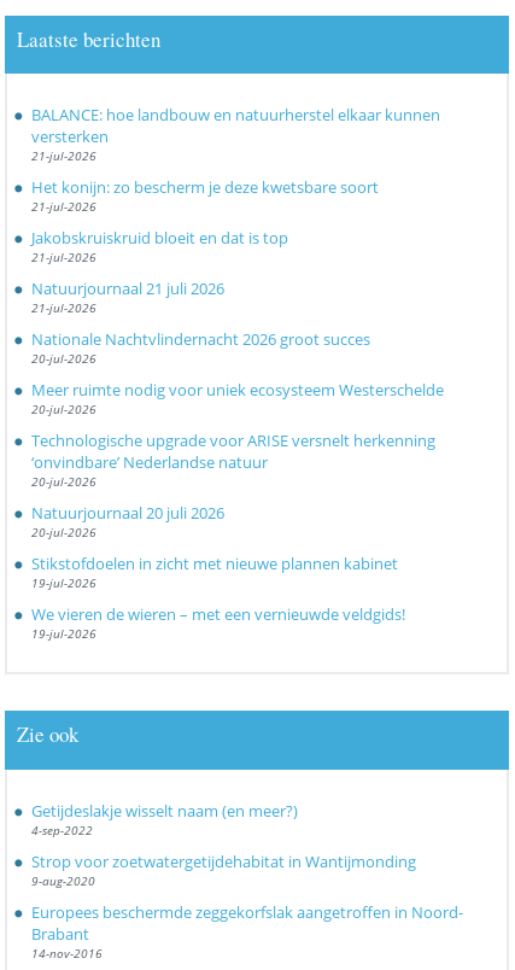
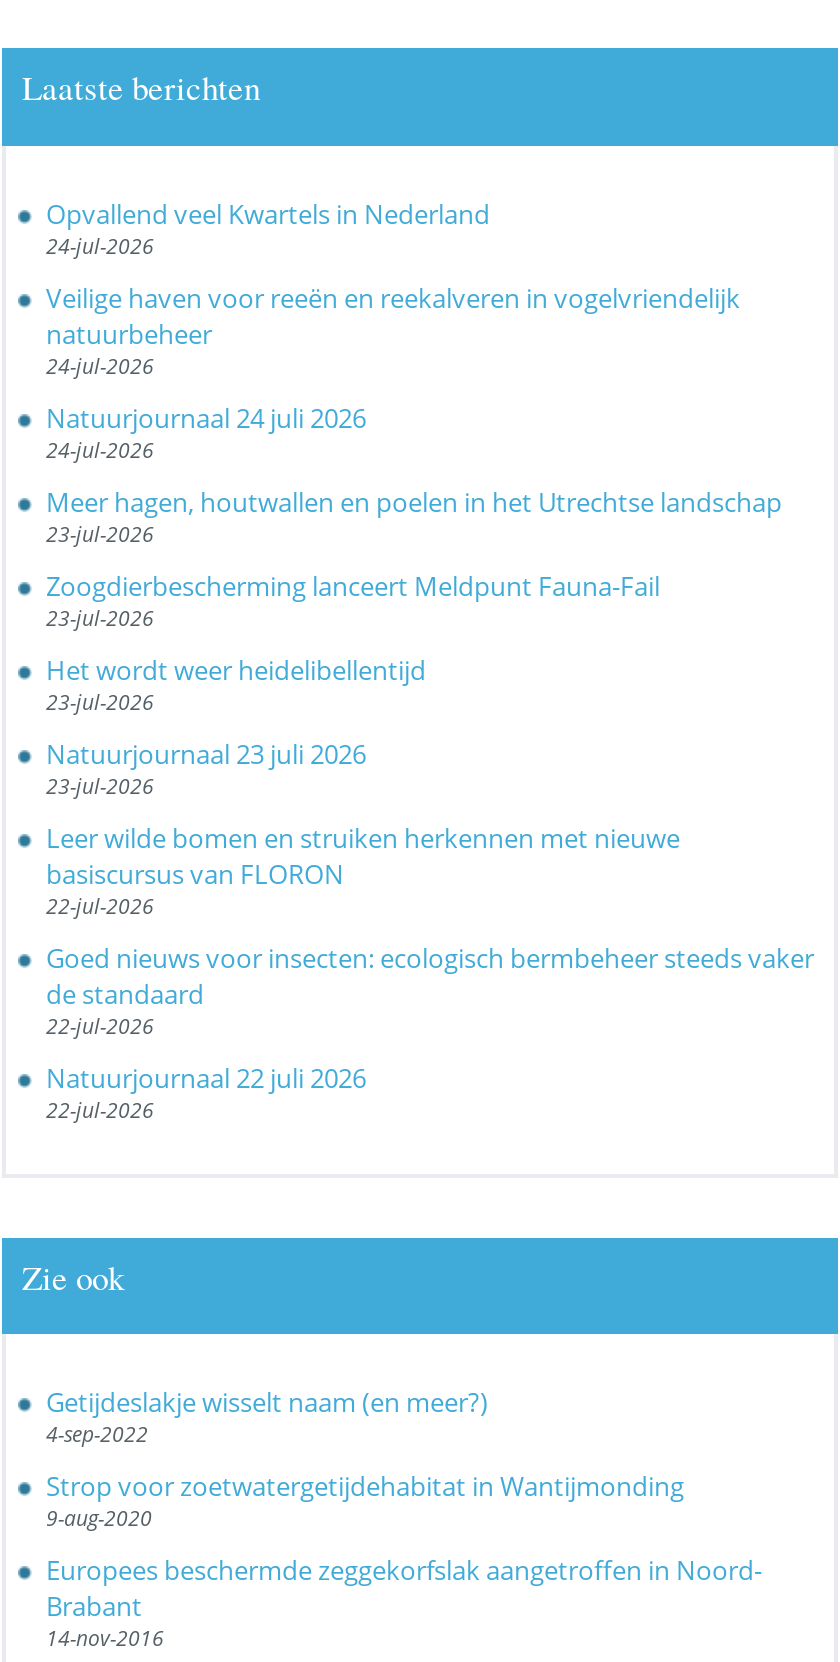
[31,104,440,164] BALANCE: hoe landbouw en natuurherstel elkaar kunnen | versterken | 21-jul-2026 -> [46,195,490,259] Opvallend veel Kwartels in Nederland | 24-jul-2026
[31,176,379,215] Het konijn: zo bescherm je deze kwetsbare soort | 21-jul-2026 -> [46,279,740,379] Veilige haven voor reeën en reekalveren in vogelvriendelijk | natuurbeheer | 24-jul-2026
[31,227,288,266] Jakobskruiskruid bloeit en dat is top | 21-jul-2026 -> [46,399,366,463] Natuurjournaal 24 juli 2026 | 24-jul-2026
[31,278,224,316] Natuurjournaal 21 juli 2026 | 21-jul-2026 -> [46,483,782,547] Meer hagen, houtwallen en poelen in het Utrechtse landschap | 23-jul-2026
[31,328,370,367] Nationale Nachtvlindernacht 2026 groot succes | 20-jul-2026 -> [46,567,660,631] Zoogdierbescherming lanceert Meldpunt Fauna-Fail | 23-jul-2026
[31,379,444,418] Meer ruimte nodig voor uniek ecosysteem Westerschelde | 20-jul-2026 -> [46,651,426,715] Het wordt weer heidelibellentijd | 23-jul-2026
[31,430,435,490] Technologische upgrade voor ARISE versnelt herkenning | ‘onvindbare’ Nederlandse natuur | 20-jul-2026 -> [46,735,366,799] Natuurjournaal 23 juli 2026 | 23-jul-2026
[31,502,224,541] Natuurjournaal 20 juli 2026 | 20-jul-2026 -> [46,819,680,919] Leer wilde bomen en struiken herkennen met nieuwe | basiscursus van FLORON | 22-jul-2026
[31,553,398,591] Stikstofdoelen in zicht met nieuwe plannen kabinet | 19-jul-2026 -> [46,939,814,1039] Goed nieuws voor insecten: ecologisch bermbeheer steeds vaker | de standaard | 22-jul-2026
[31,603,405,642] We vieren de wieren – met een vernieuwde veldgids! | 19-jul-2026 -> [46,1059,366,1123] Natuurjournaal 22 juli 2026 | 22-jul-2026

